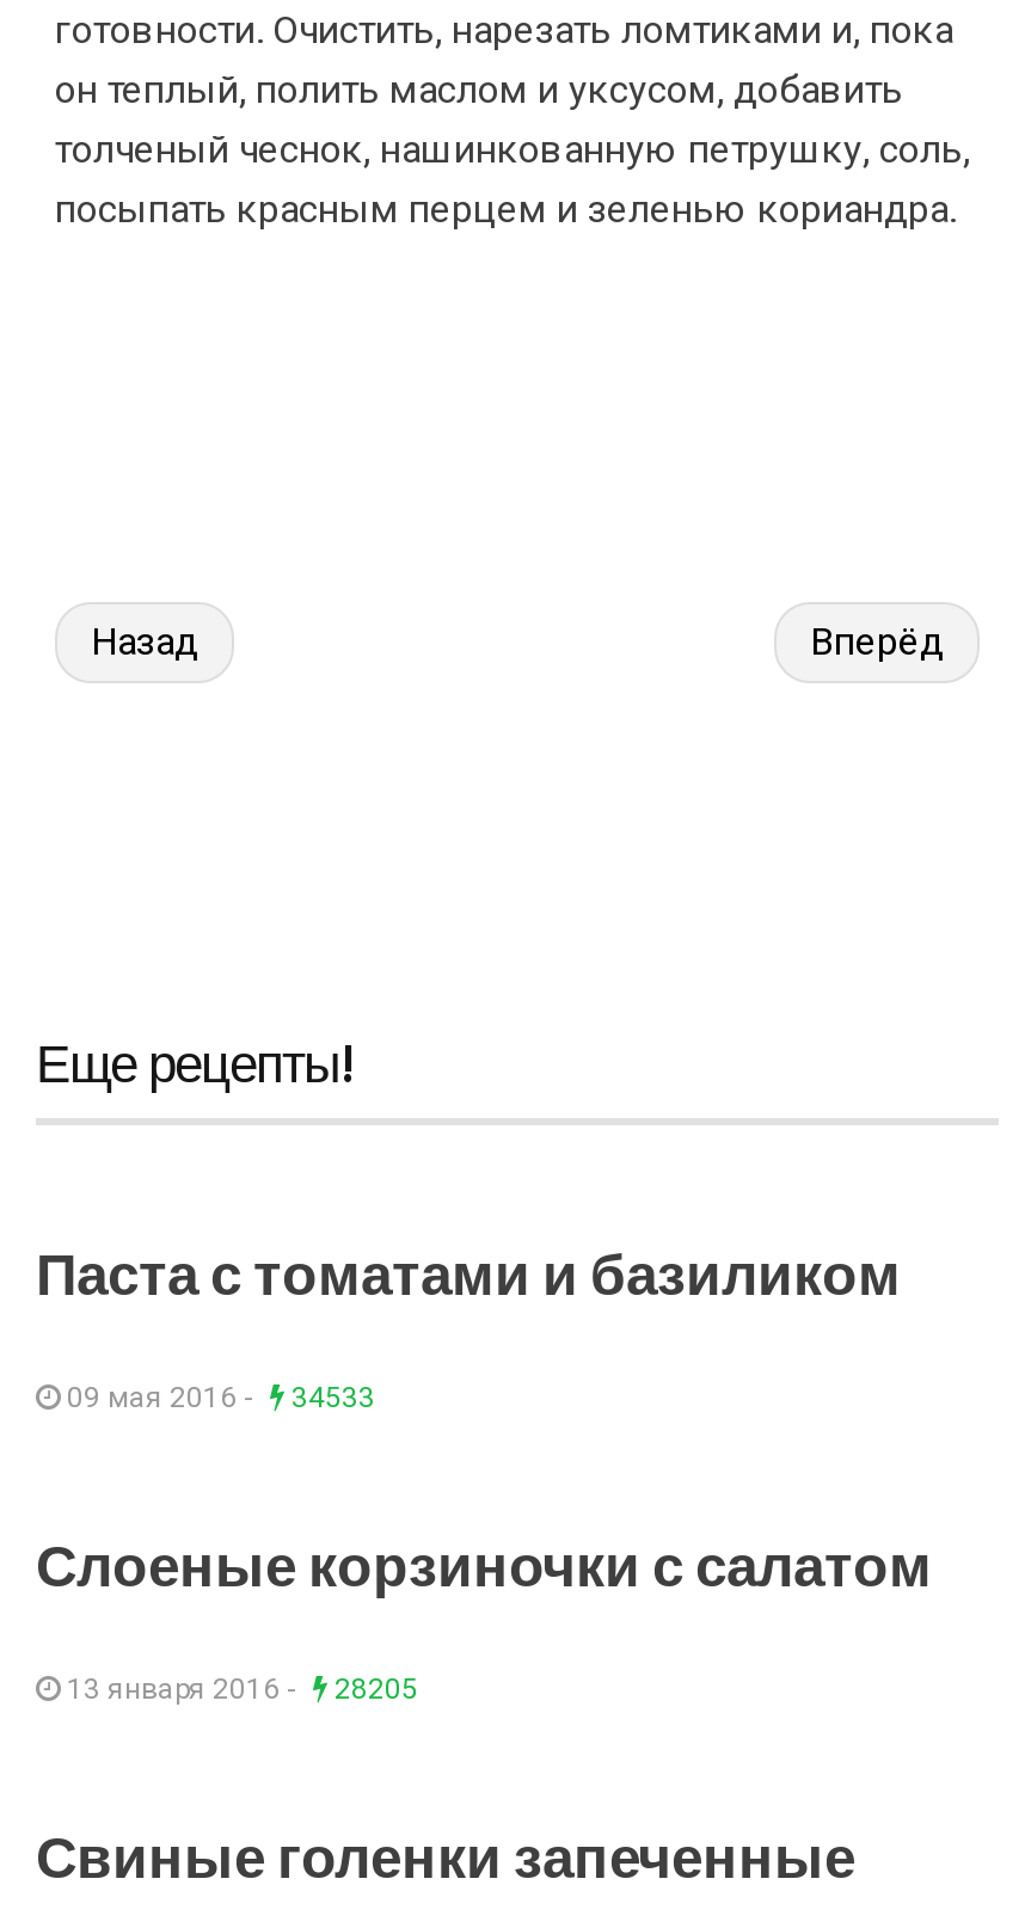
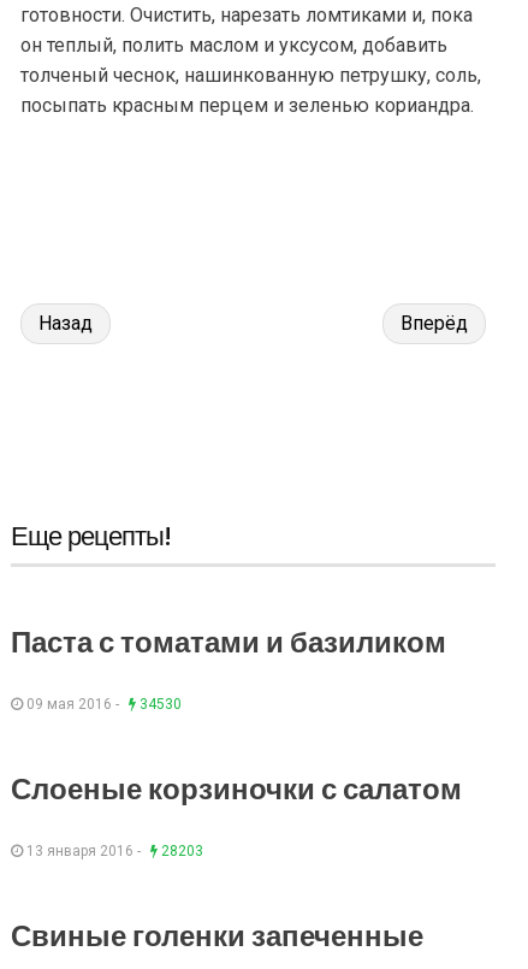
[60,1382,375,1415] 09 мая 2016 - 34533 -> [23,696,182,713] 09 мая 2016 - 34530
[60,1673,418,1707] 13 января 2016 - 28205 -> [23,843,203,860] 13 января 2016 - 28203

